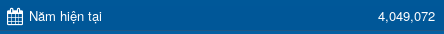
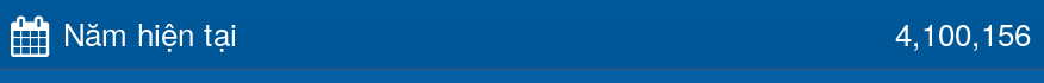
[378,6,435,25] 4,049,072 -> [895,11,1031,56] 4,100,156

